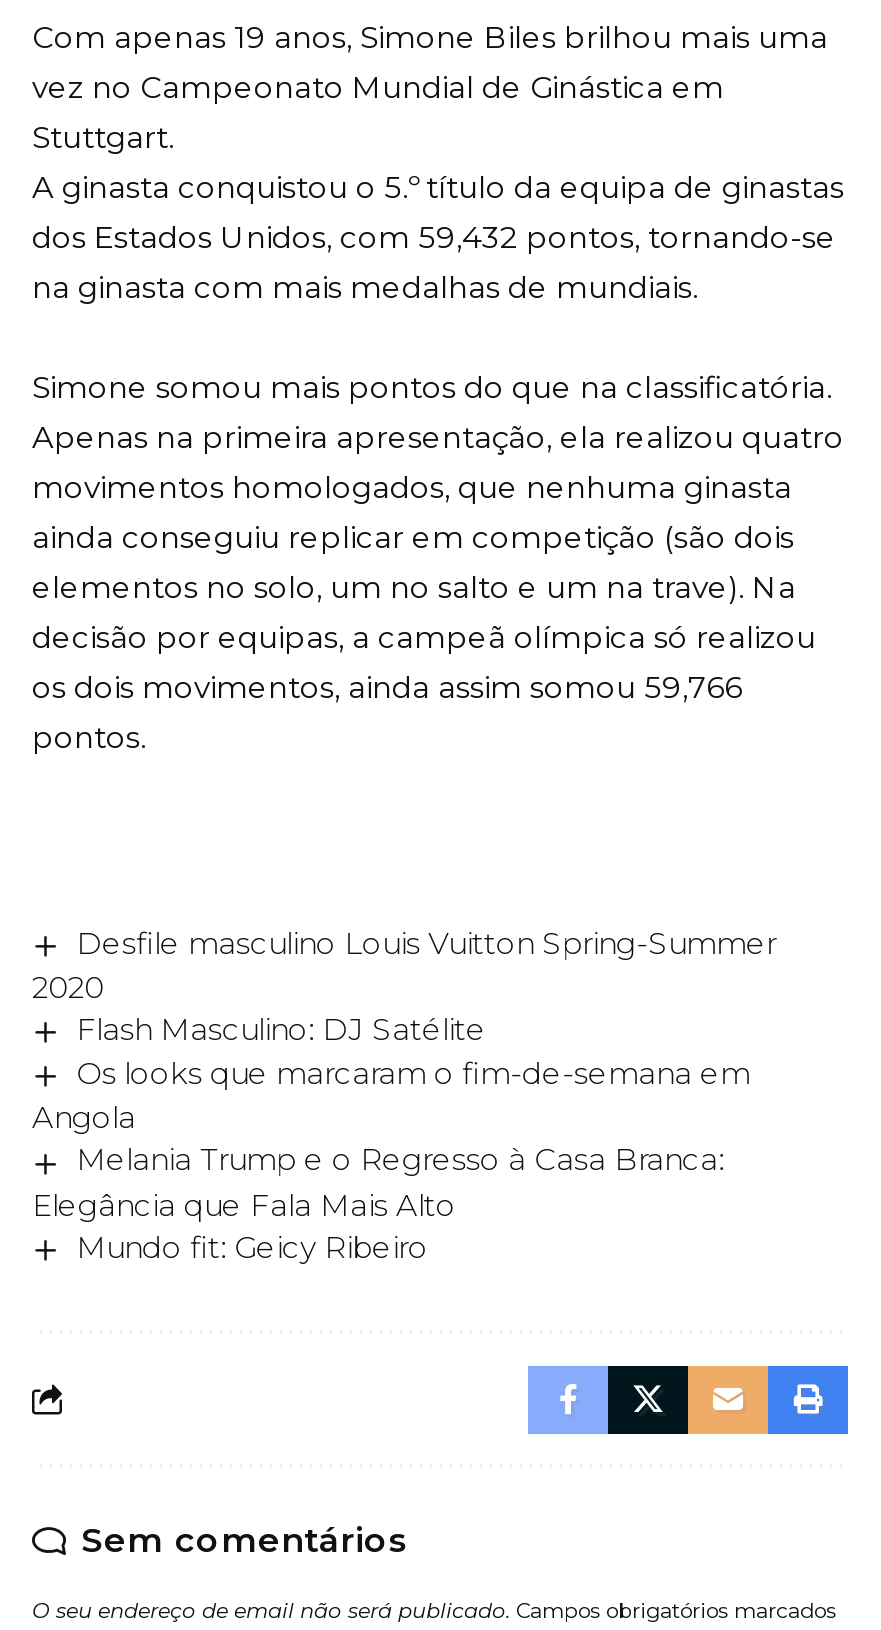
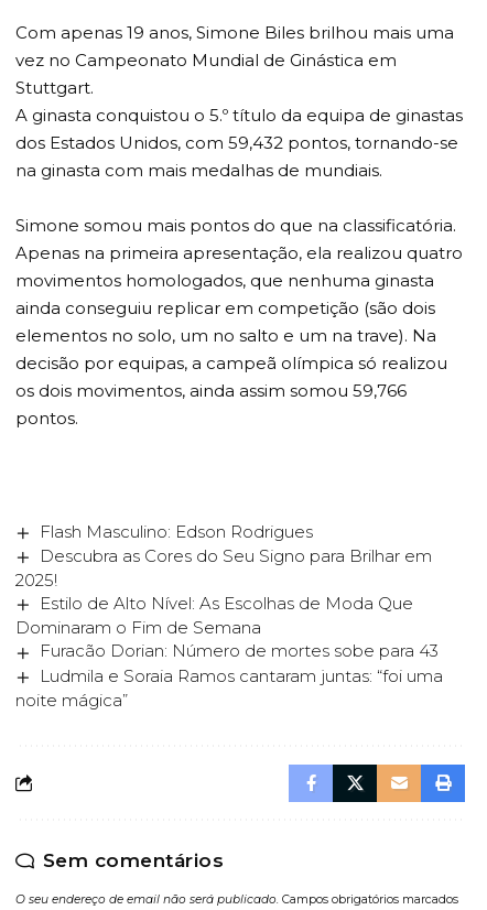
[32,924,776,1265] Desfile masculino Louis Vuitton Spring-Summer | 2020 | Flash Masculino: DJ Satélite | Os looks que marcaram o fim-de-semana em | Angola | Melania Trump e o Regresso à Casa Branca: | Elegância que Fala Mais Alto | Mundo fit: Geicy Ribeiro -> [15,521,443,710] Flash Masculino: Edson Rodrigues | Descubra as Cores do Seu Signo para Brilhar em | 2025! | Estilo de Alto Nível: As Escolhas de Moda Que | Dominaram o Fim de Semana | Furacão Dorian: Número de mortes sobe para 43 | Ludmila e Soraia Ramos cantaram juntas: “foi uma | noite mágica”

